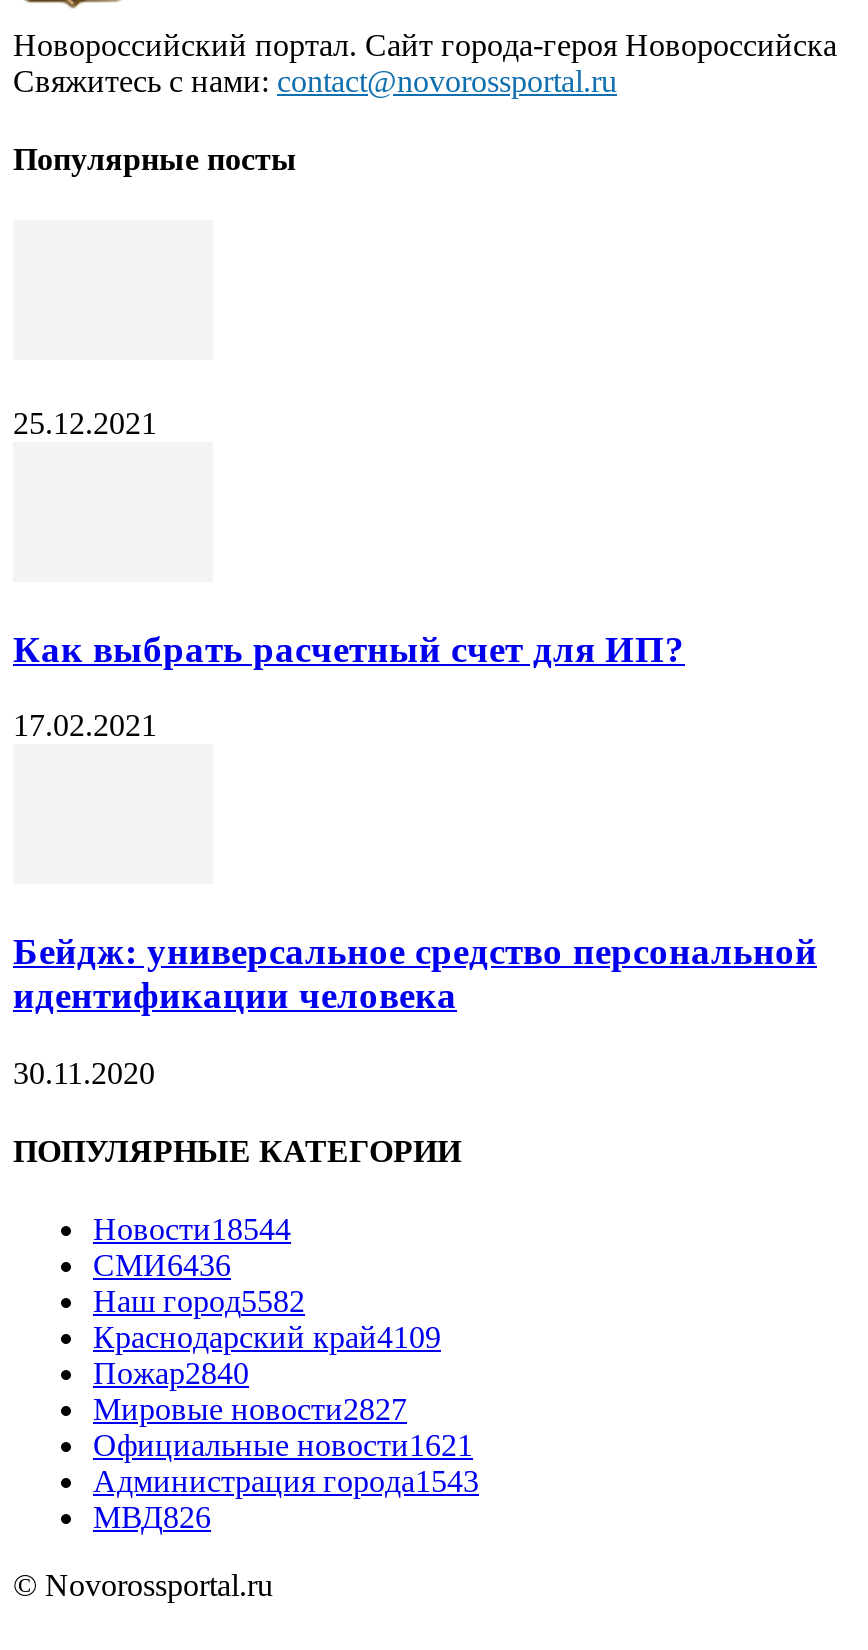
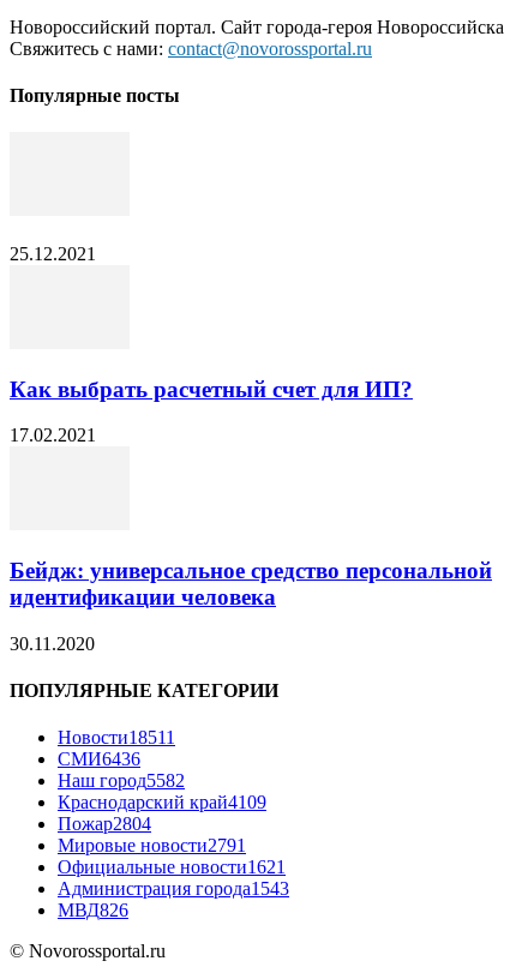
[93,1213,291,1247] Новости18544 -> [58,727,175,748] Новости18511
[93,1357,249,1391] Пожар2840 -> [58,814,151,834] Пожар2804
[93,1393,407,1427] Мировые новости2827 -> [58,835,246,856] Мировые новости2791

